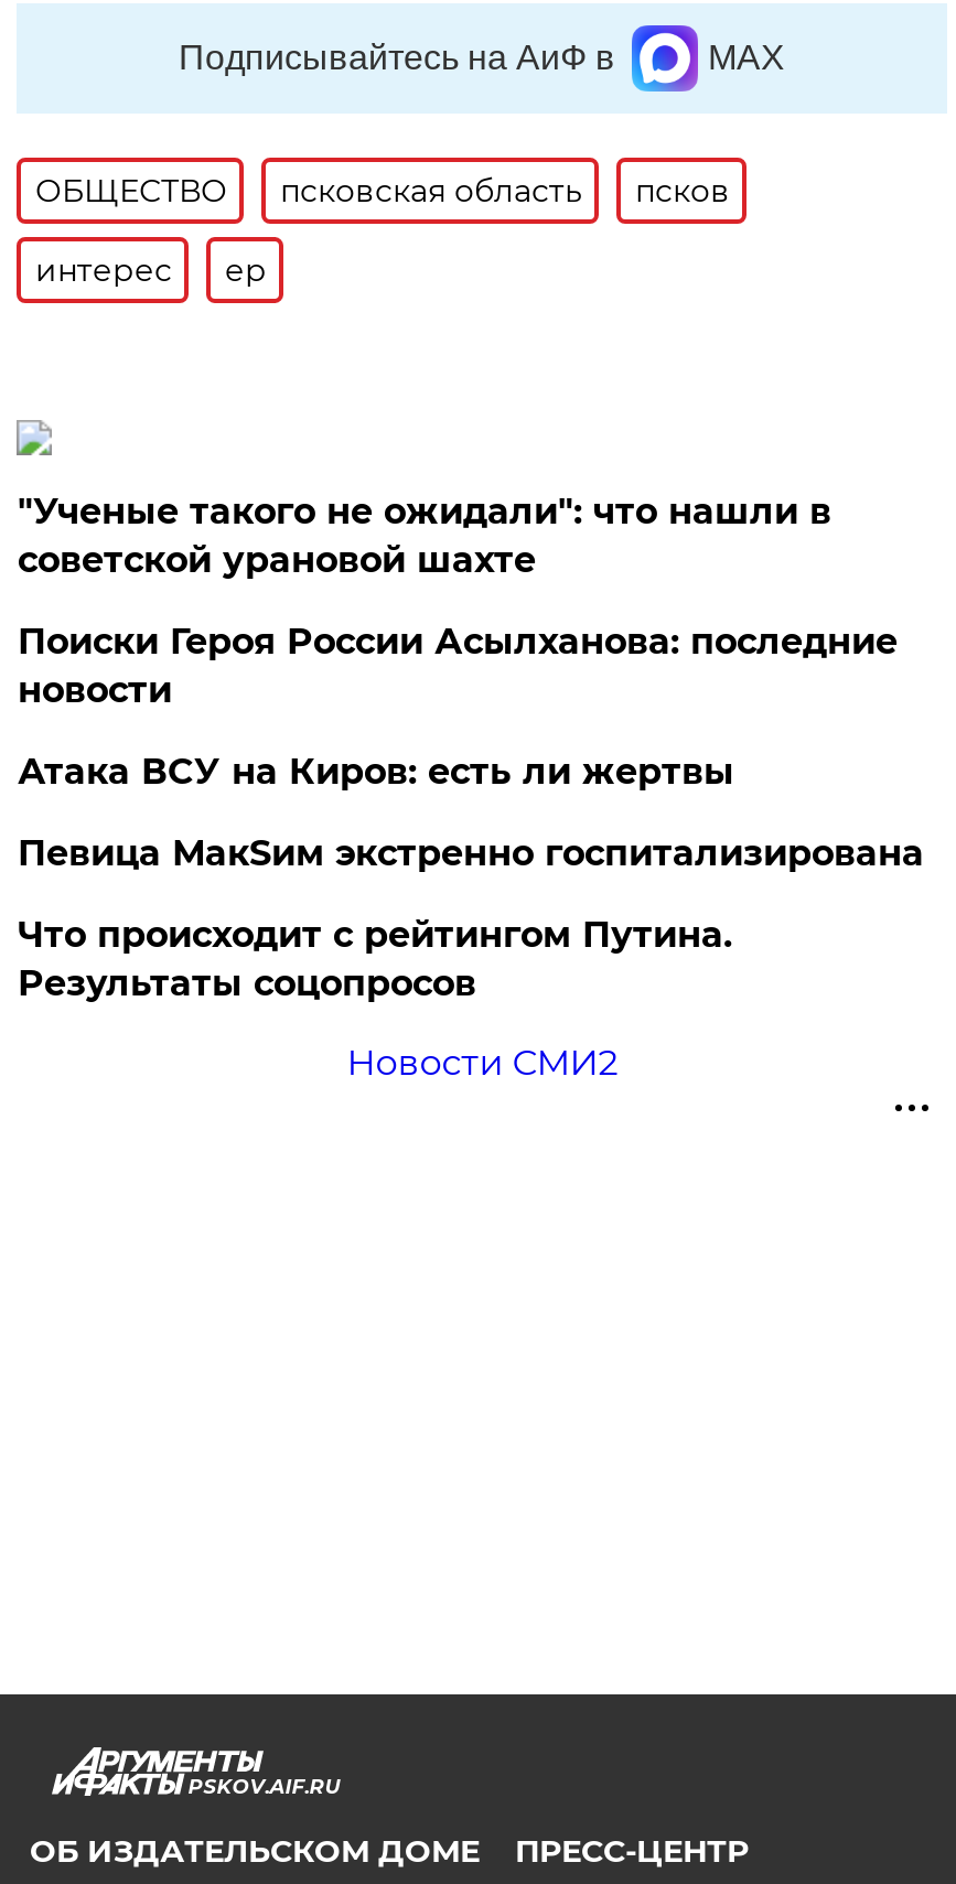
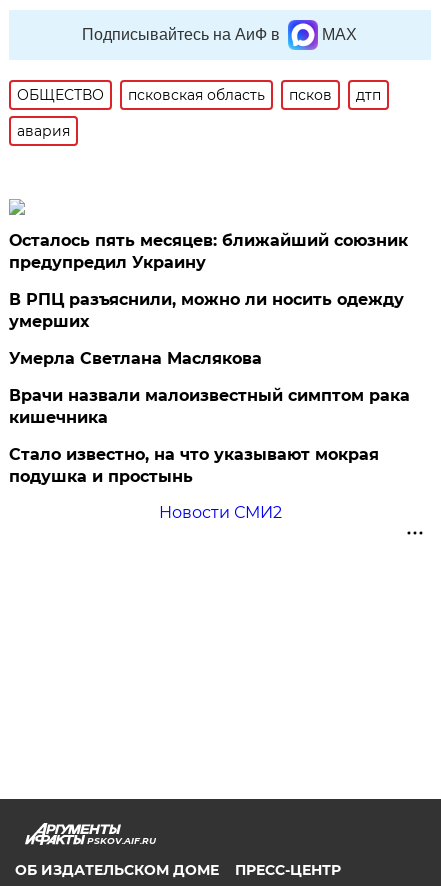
[35,250,267,290] интерес | ер -> [17,86,381,140] дтп | авария
[17,491,924,1004] "Ученые такого не ожидали": что нашли в | советской урановой шахте | Поиски Героя России Асылханова: последние | новости | Атака ВСУ на Киров: есть ли жертвы | Певица МакSим экстренно госпитализирована | Что происходит с рейтингом Путина. | Результаты соцопросов -> [9,231,410,486] Осталось пять месяцев: ближайший союзник | предупредил Украину | В РПЦ разъяснили, можно ли носить одежду | умерших | Умерла Светлана Маслякова | Врачи назвали малоизвестный симптом рака | кишечника | Стало известно, на что указывают мокрая | подушка и простынь

